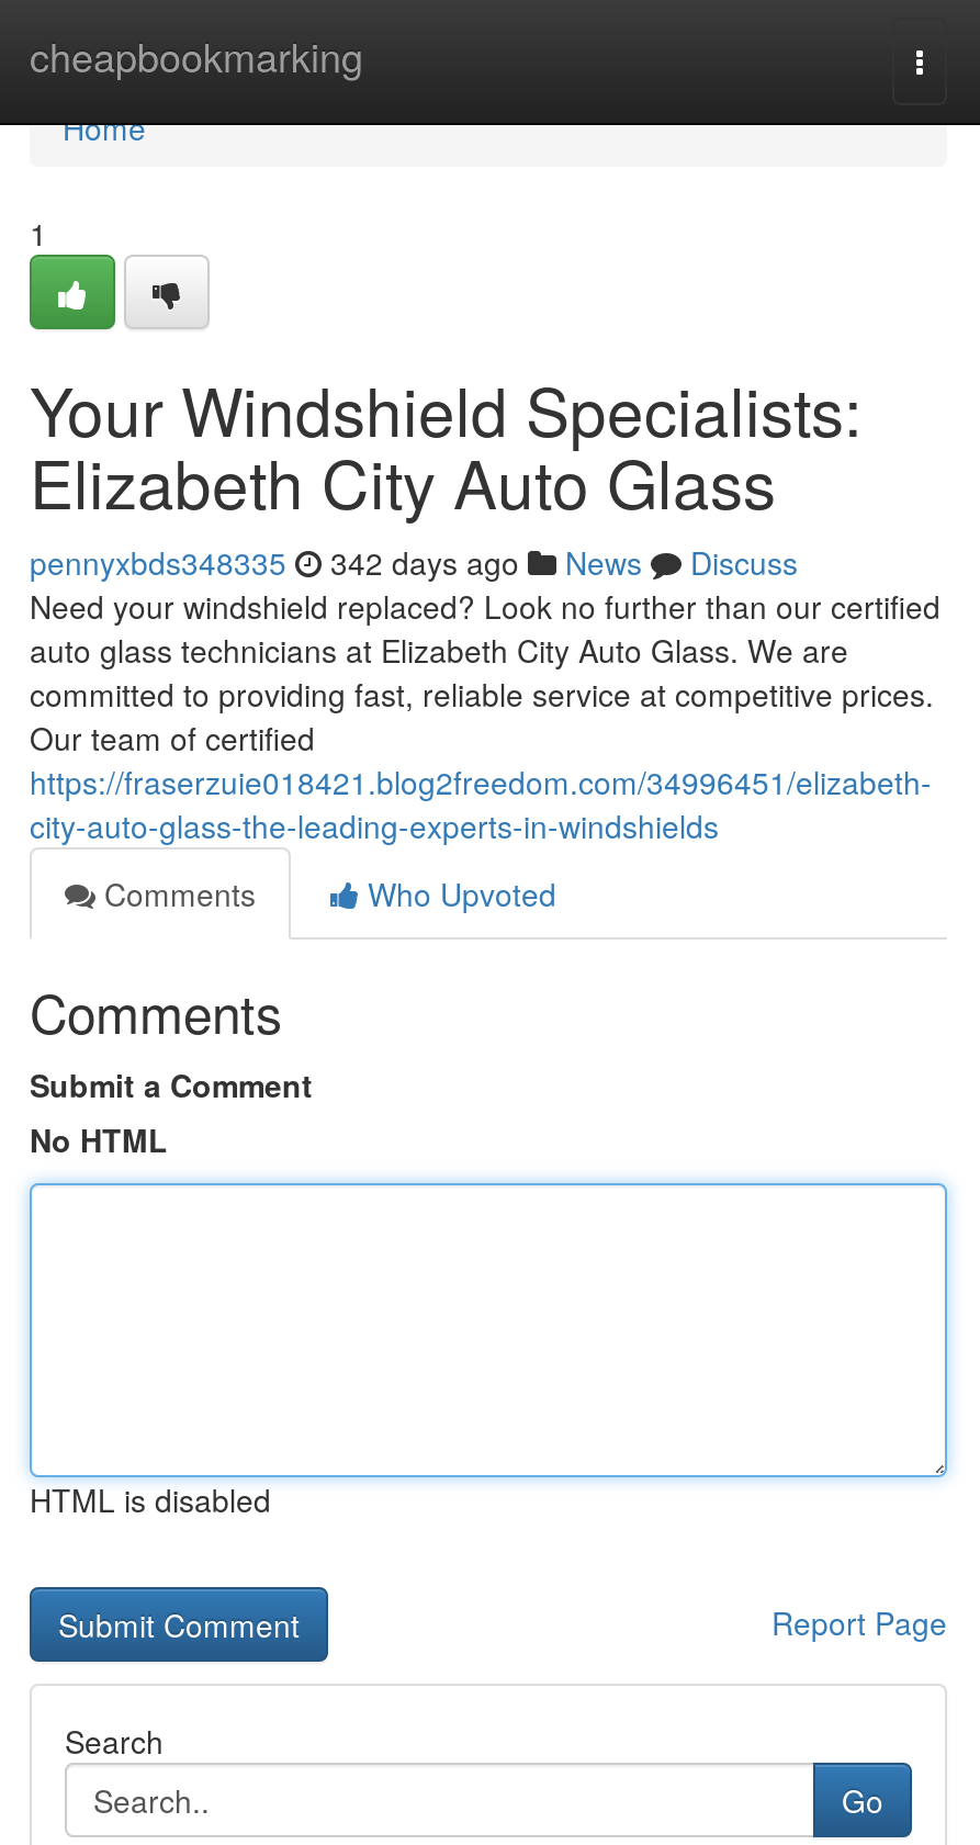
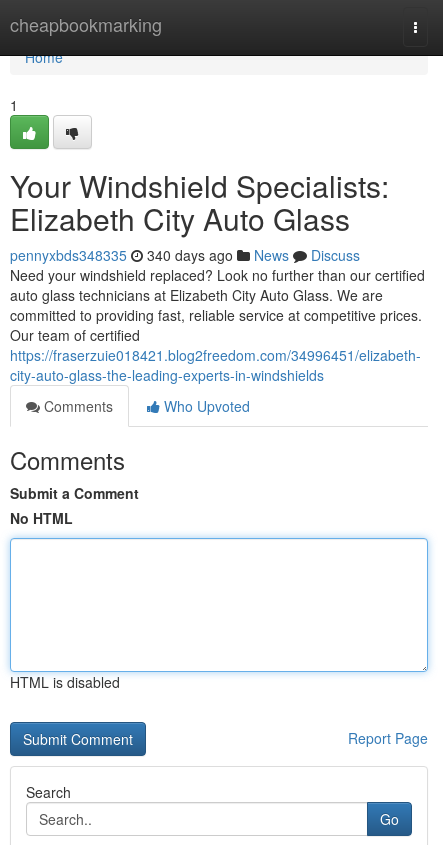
[30,540,798,584] pennyxbds348335 342 days ago News Discuss -> [10,245,360,265] pennyxbds348335 340 days ago News Discuss

